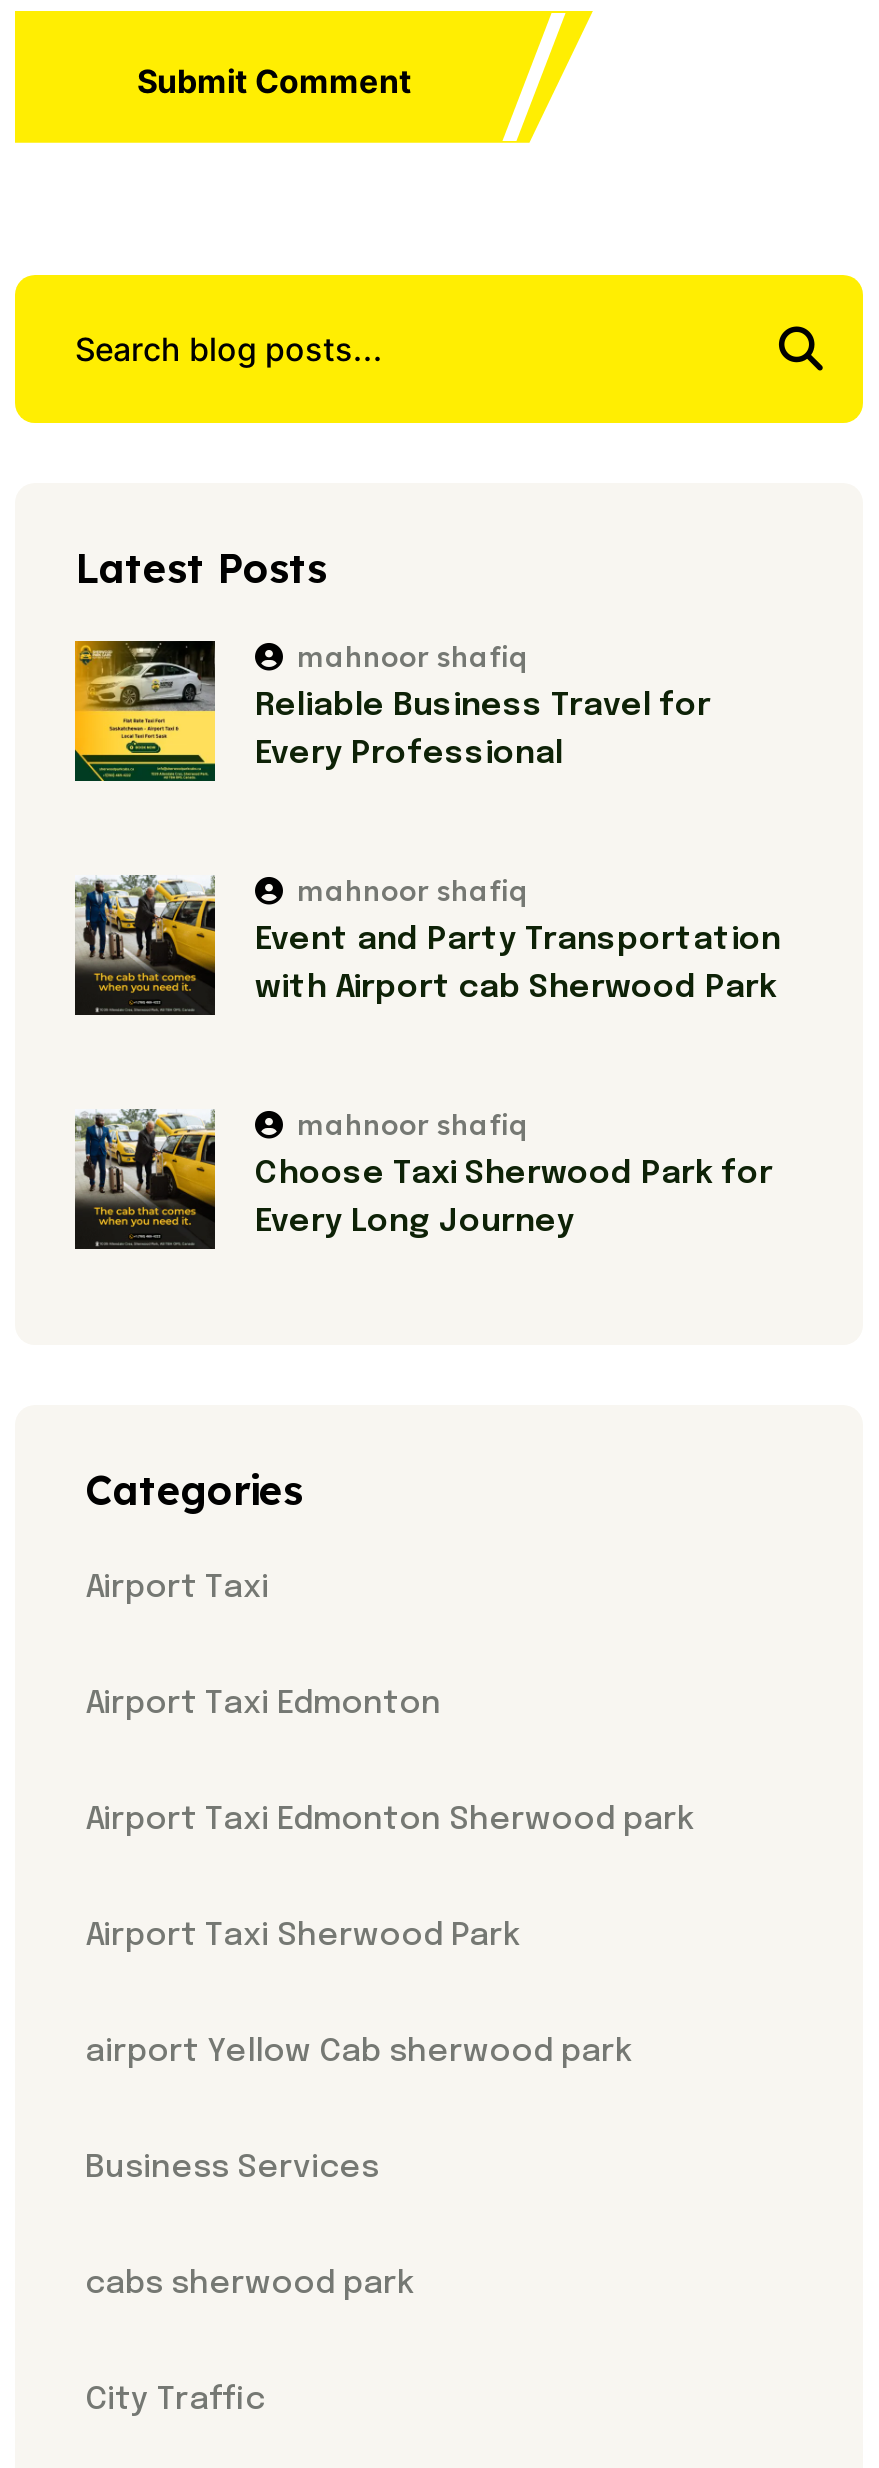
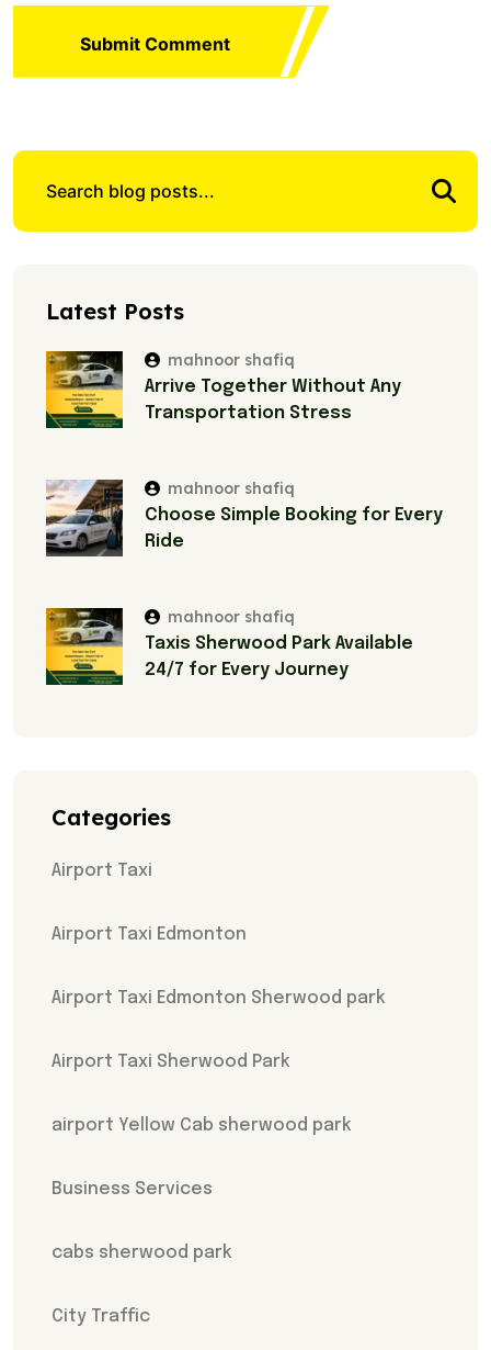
[255,689,711,771] Reliable Business Travel for | Every Professional -> [145,377,401,422] Arrive Together Without Any | Transportation Stress
[73,875,781,1015] [image] | Event and Party Transportation | with Airport cab Sherwood Park -> [46,479,443,556] [image] | Choose Simple Booking for Every | Ride
[73,1109,773,1249] [image] | Choose Taxi Sherwood Park for | Every Long Journey -> [45,607,413,685] [image] | Taxis Sherwood Park Available | 24/7 for Every Journey

